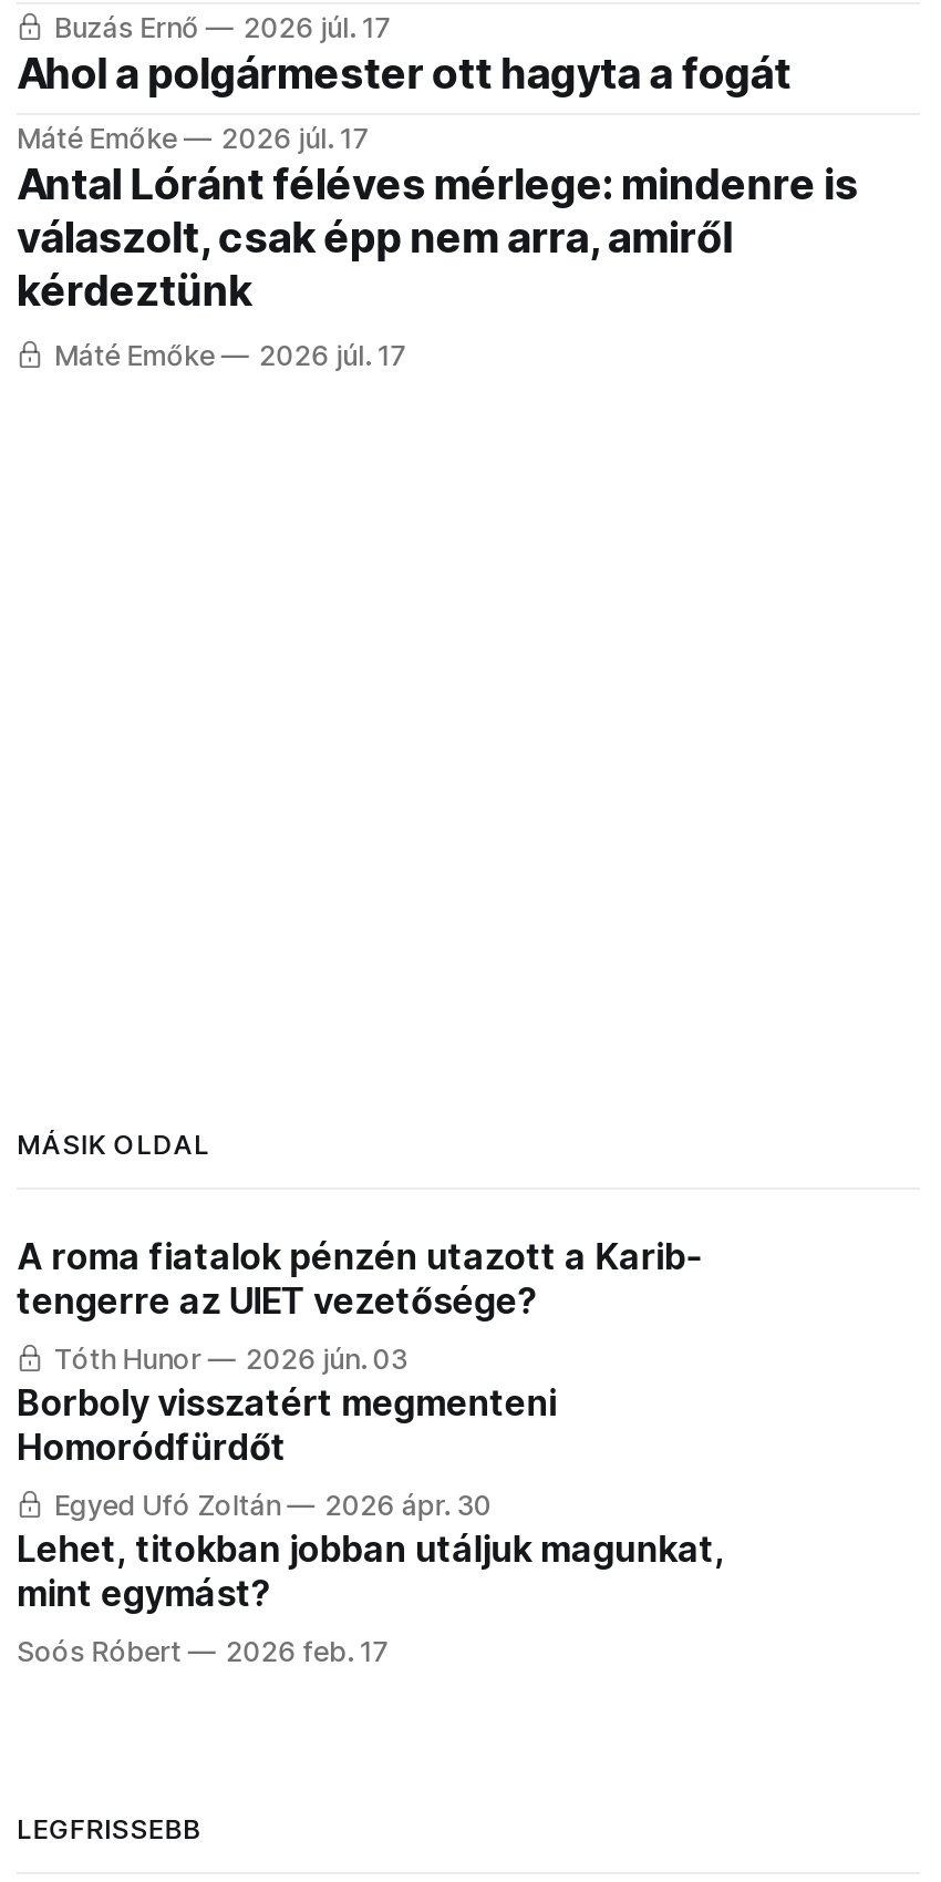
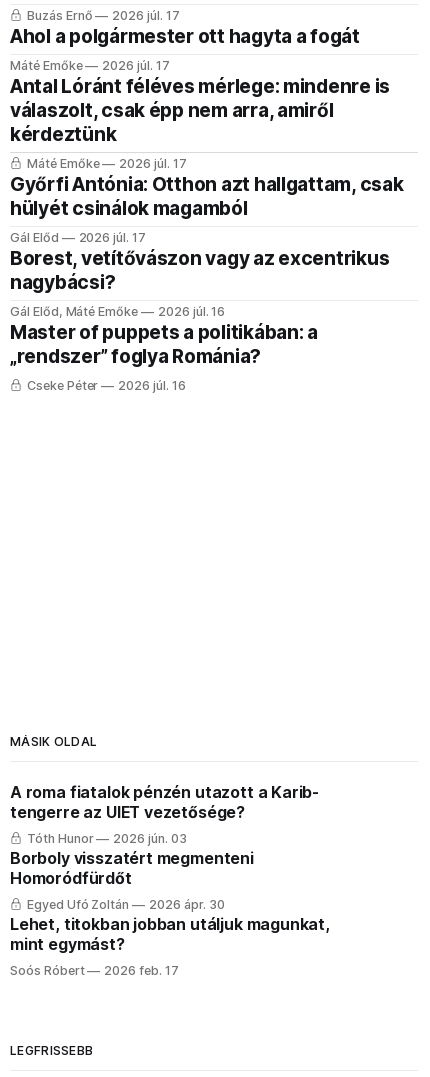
none -> [10,173,404,393] Győrfi Antónia: Otthon azt hallgattam, csak | hülyét csinálok magamból | Gál Előd | 2026 júl. 17 | Borest, vetítővászon vagy az excentrikus | nagybácsi? | Gál Előd, Máté Emőke | 2026 júl. 16 | Master of puppets a politikában: a | „rendszer” foglya Románia? | Cseke Péter | 2026 júl. 16

